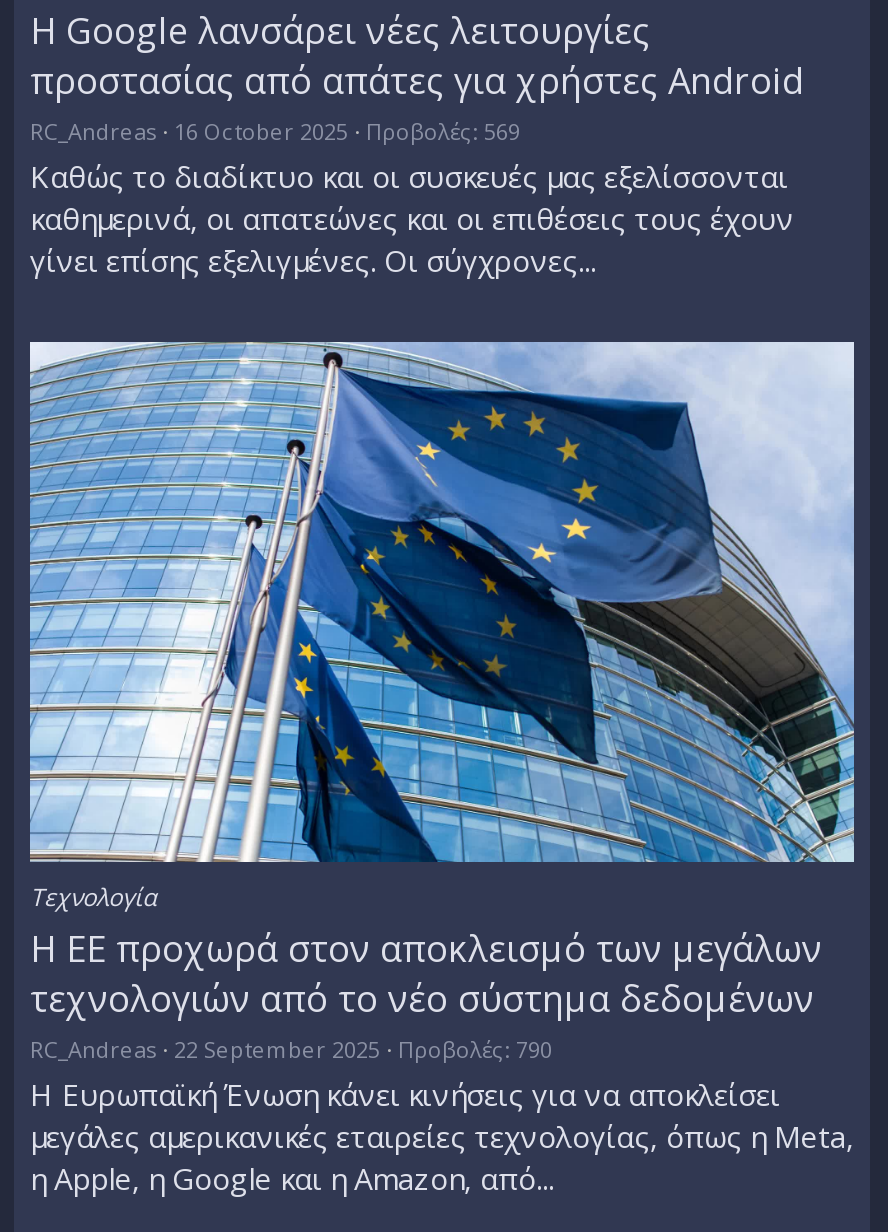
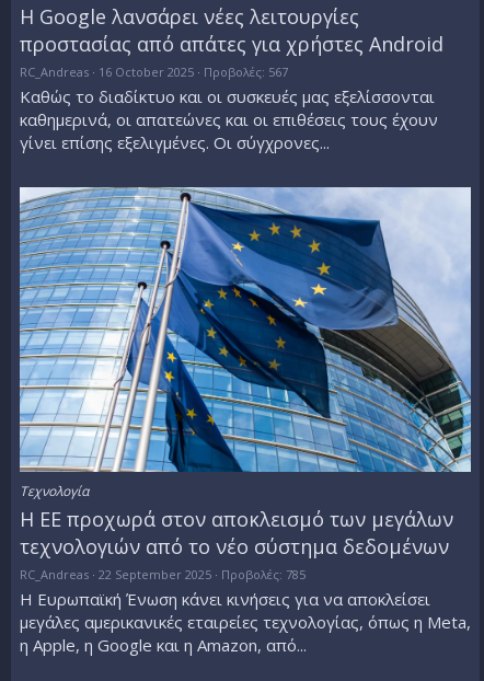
[30,116,520,146] RC_Andreas 16 October 2025 Προβολές: 569 -> [20,64,288,80] RC_Andreas 16 October 2025 Προβολές: 567
[30,1034,552,1064] RC_Andreas 22 September 2025 Προβολές: 790 -> [20,566,306,582] RC_Andreas 22 September 2025 Προβολές: 785

